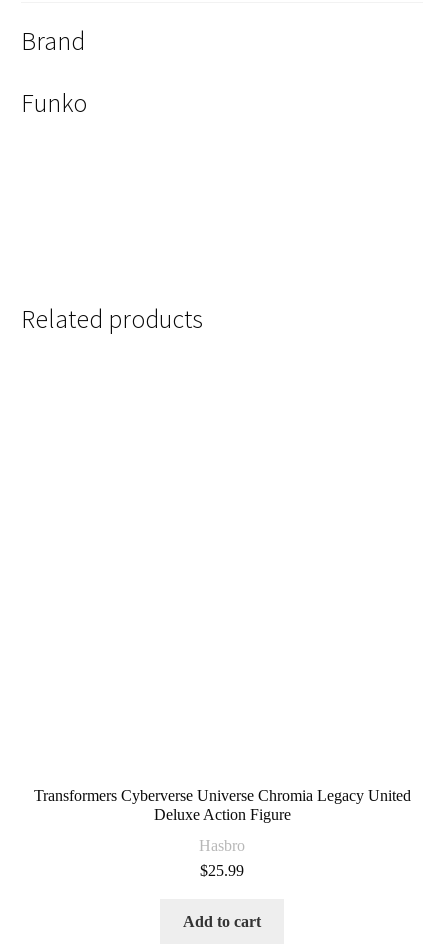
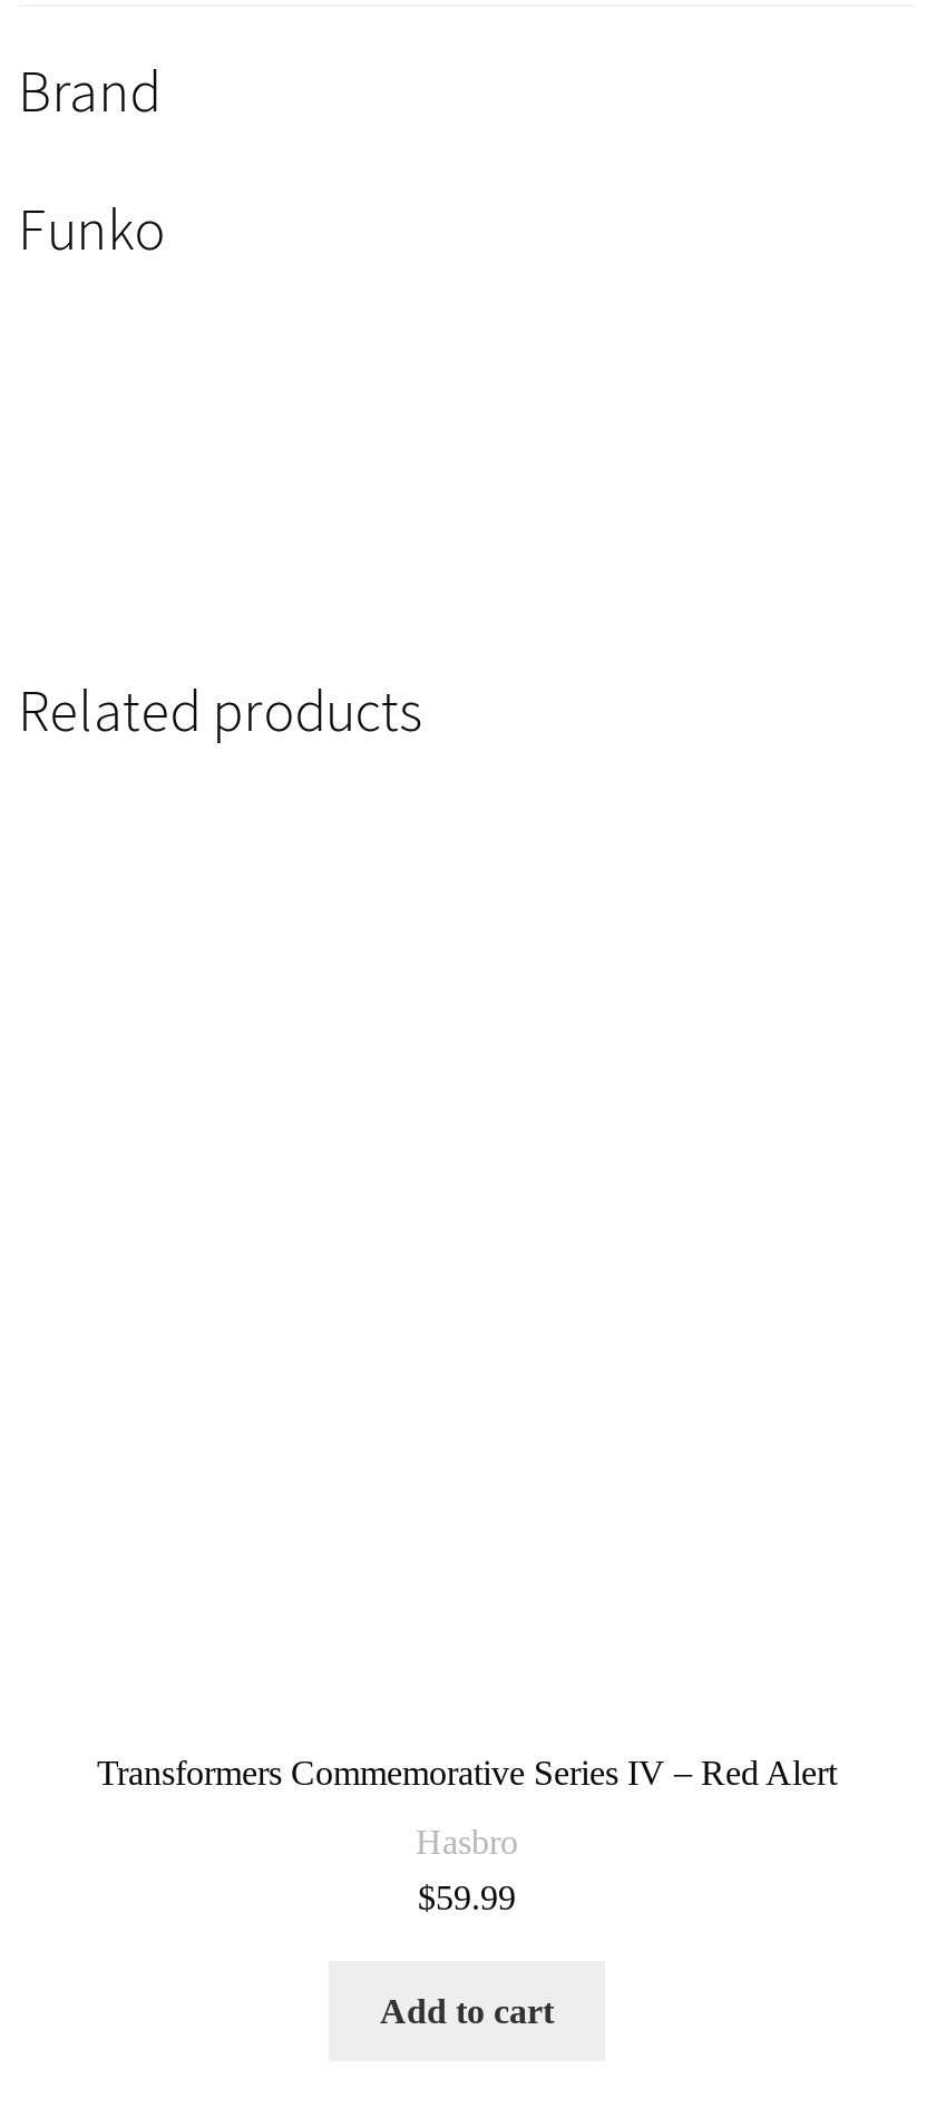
[33,787,410,823] Transformers Cyberverse Universe Chromia Legacy United | Deluxe Action Figure -> [97,1755,837,1792] Transformers Commemorative Series IV – Red Alert
[200,862,244,879] $25.99 -> [418,1878,516,1916] $59.99

